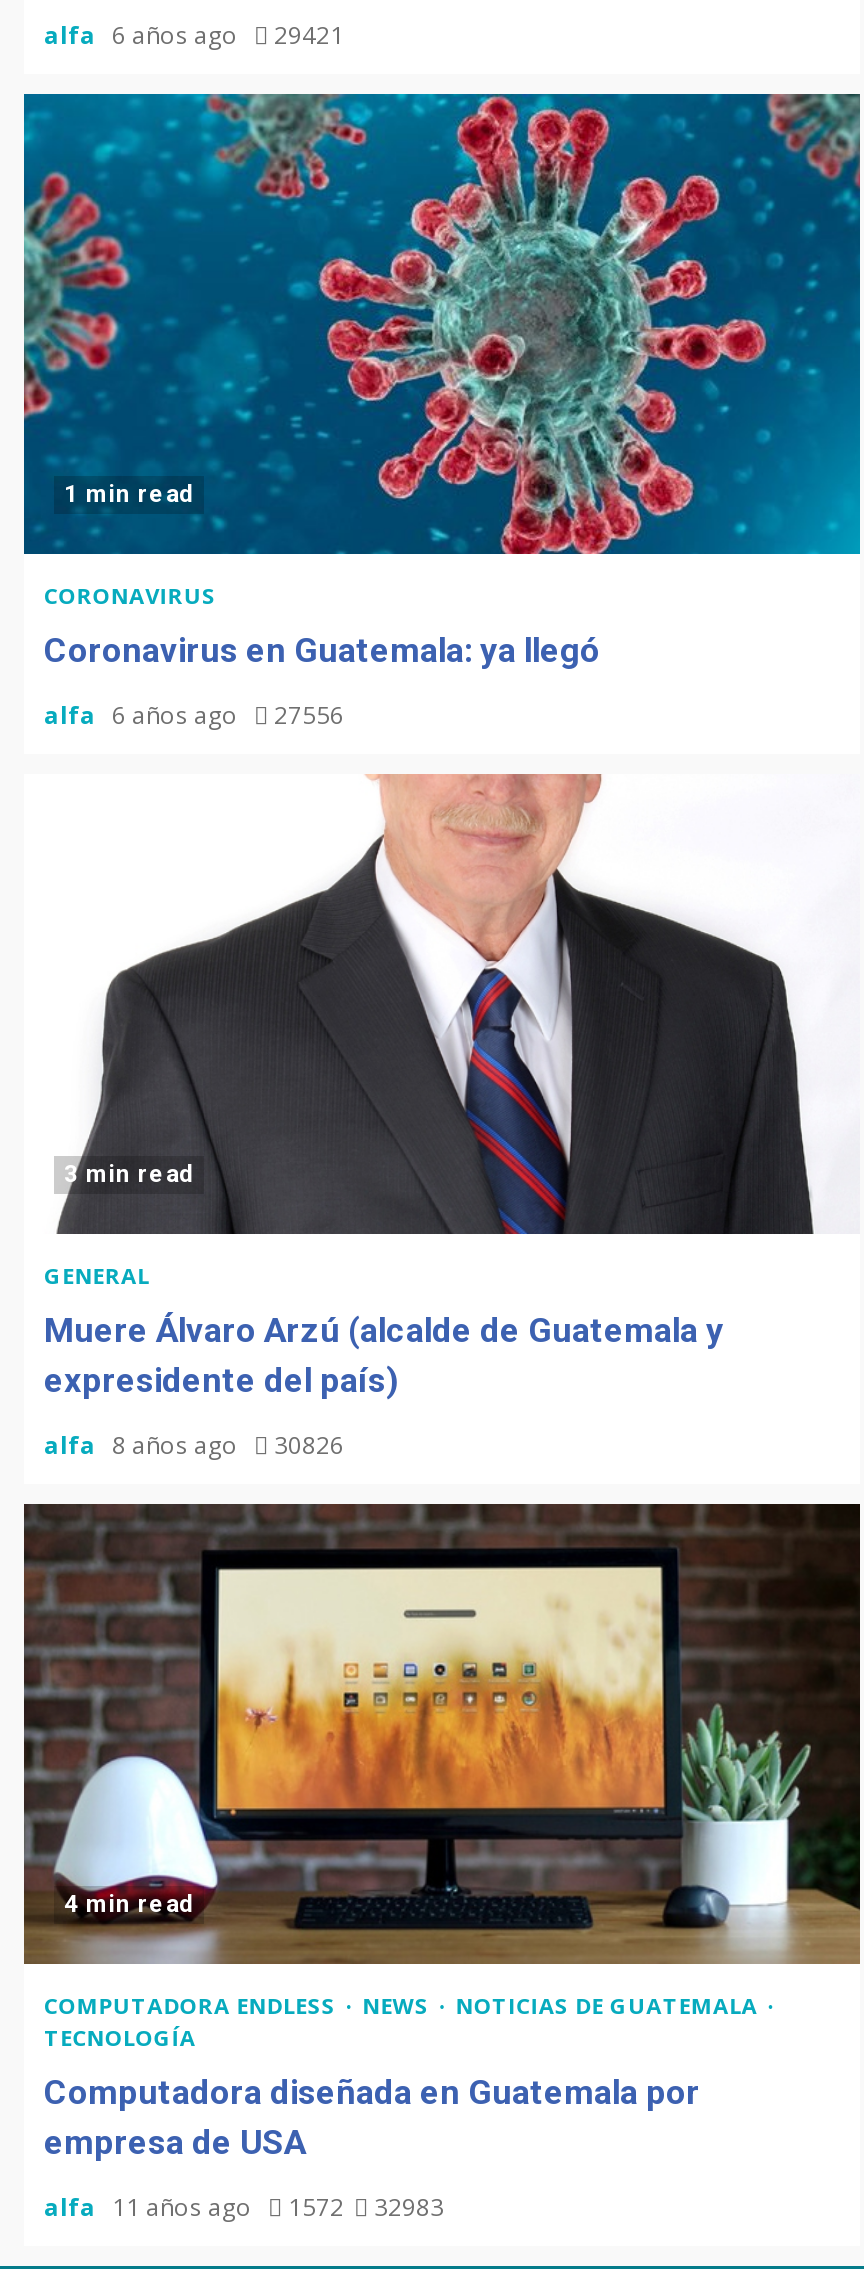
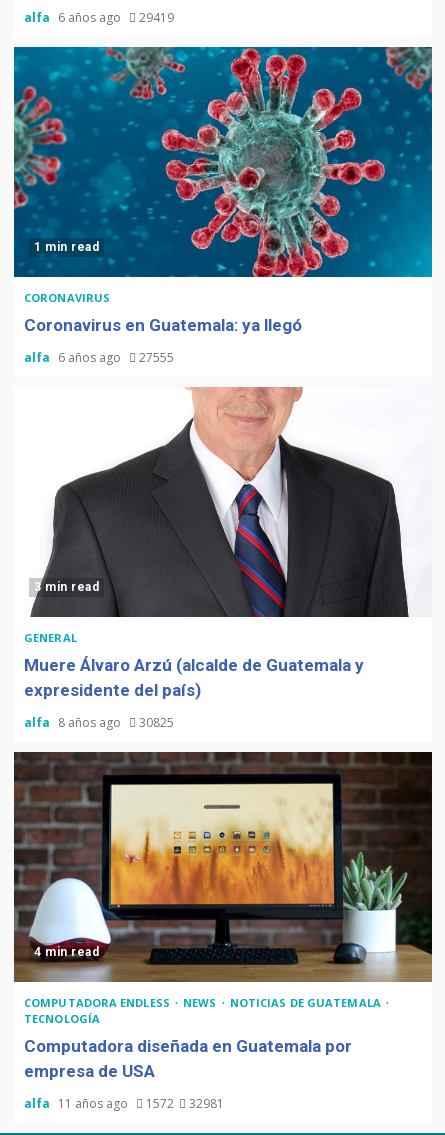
[44,18,344,52] alfa 6 años ago 29421 -> [24,9,174,26] alfa 6 años ago 29419
[44,698,344,732] alfa 6 años ago 27556 -> [24,349,174,366] alfa 6 años ago 27555
[44,1428,344,1462] alfa 8 años ago 30826 -> [24,714,174,731] alfa 8 años ago 30825
[44,2190,444,2224] alfa 11 años ago 1572 32983 -> [24,1095,224,1112] alfa 11 años ago 1572 32981

